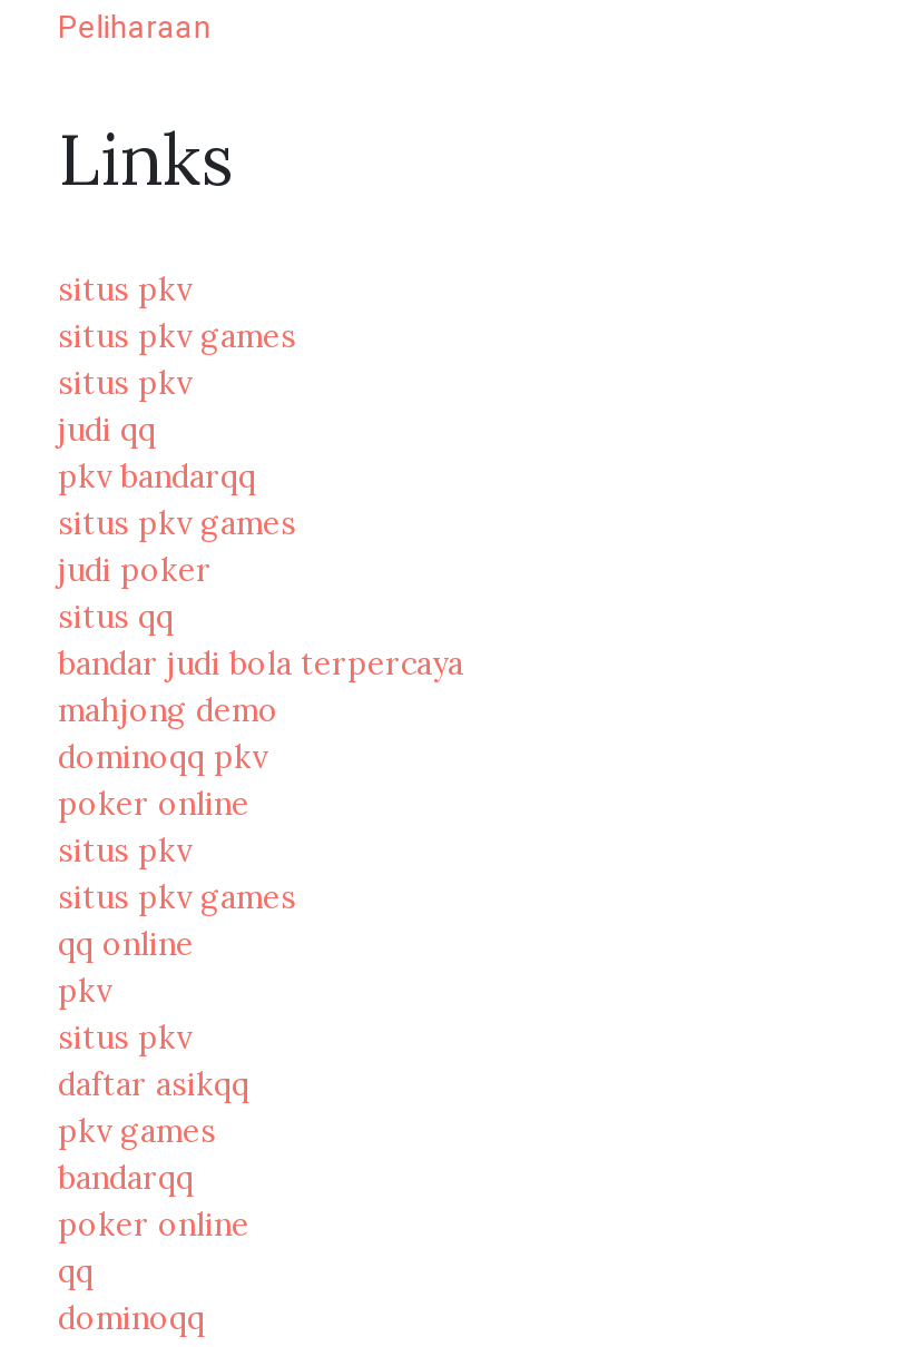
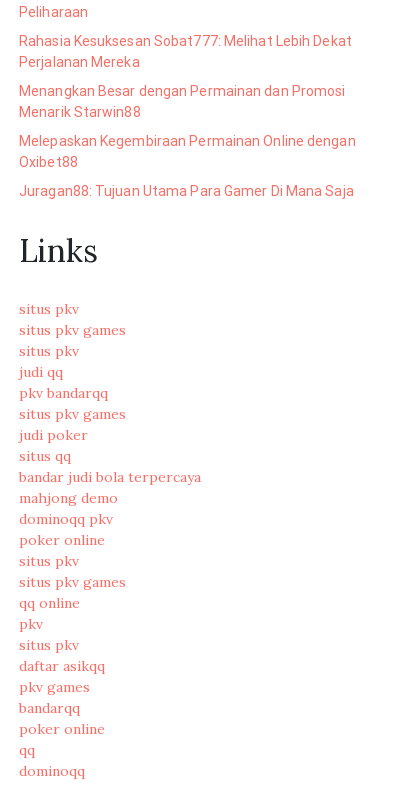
none -> [19,32,356,198] Rahasia Kesuksesan Sobat777: Melihat Lebih Dekat | Perjalanan Mereka | Menangkan Besar dengan Permainan dan Promosi | Menarik Starwin88 | Melepaskan Kegembiraan Permainan Online dengan | Oxibet88 | Juragan88: Tujuan Utama Para Gamer Di Mana Saja

